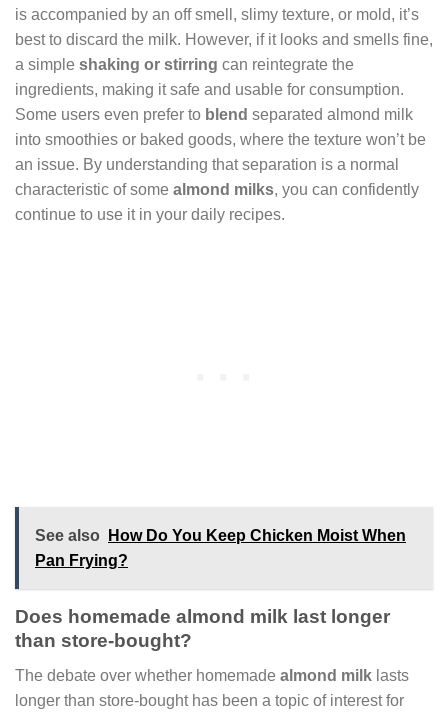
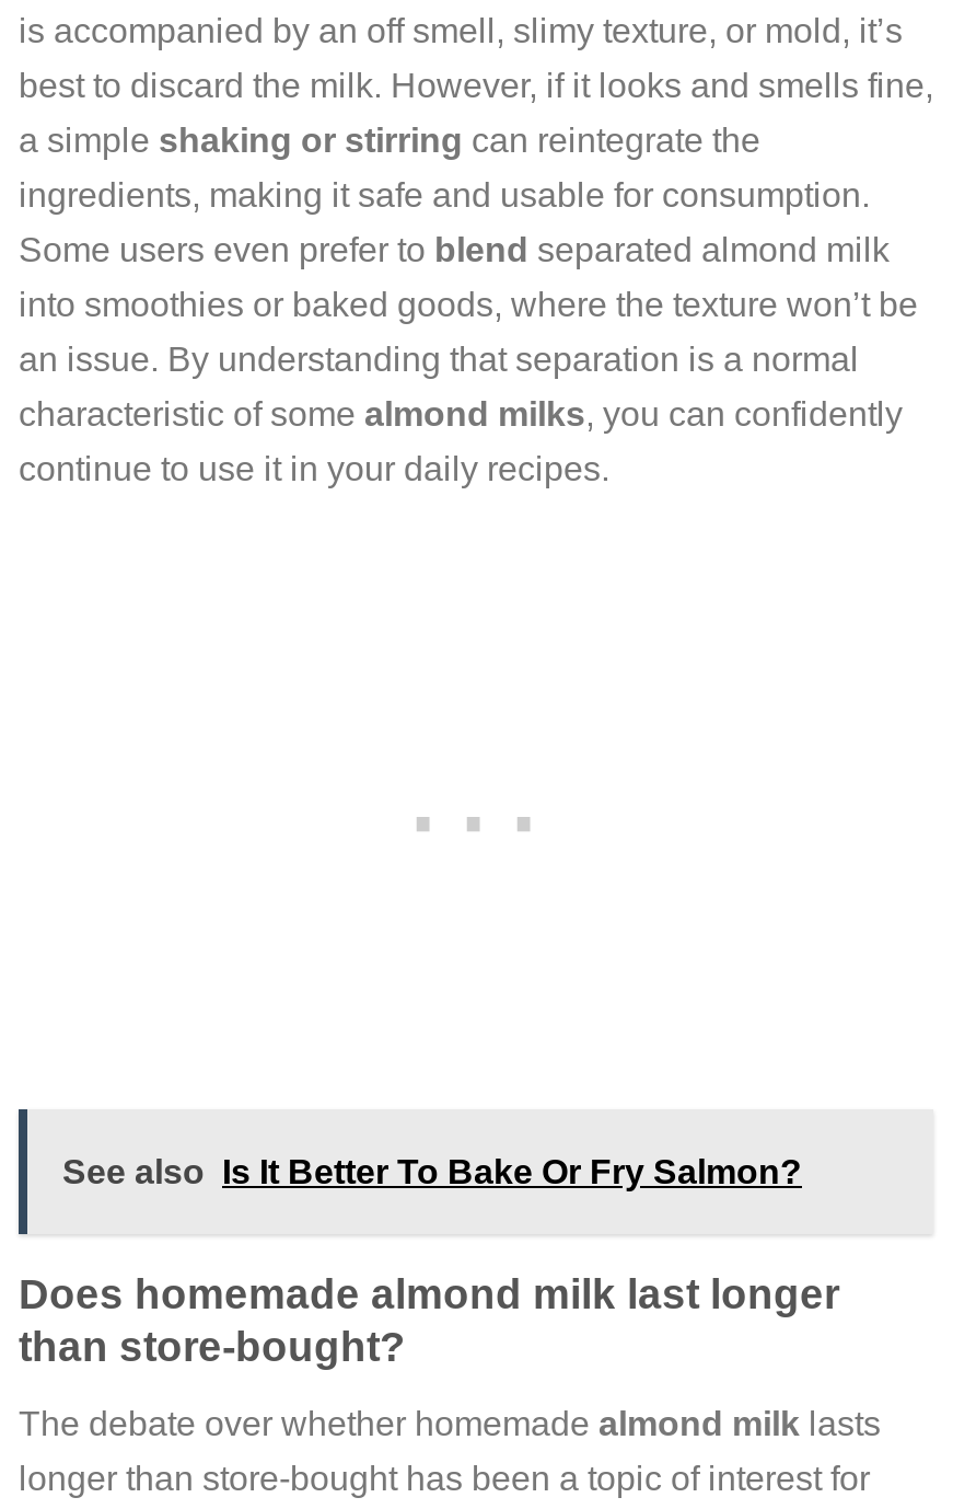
[35,527,406,569] See also How Do You Keep Chicken Moist When | Pan Frying? -> [62,1154,802,1191] See also Is It Better To Bake Or Fry Salmon?

